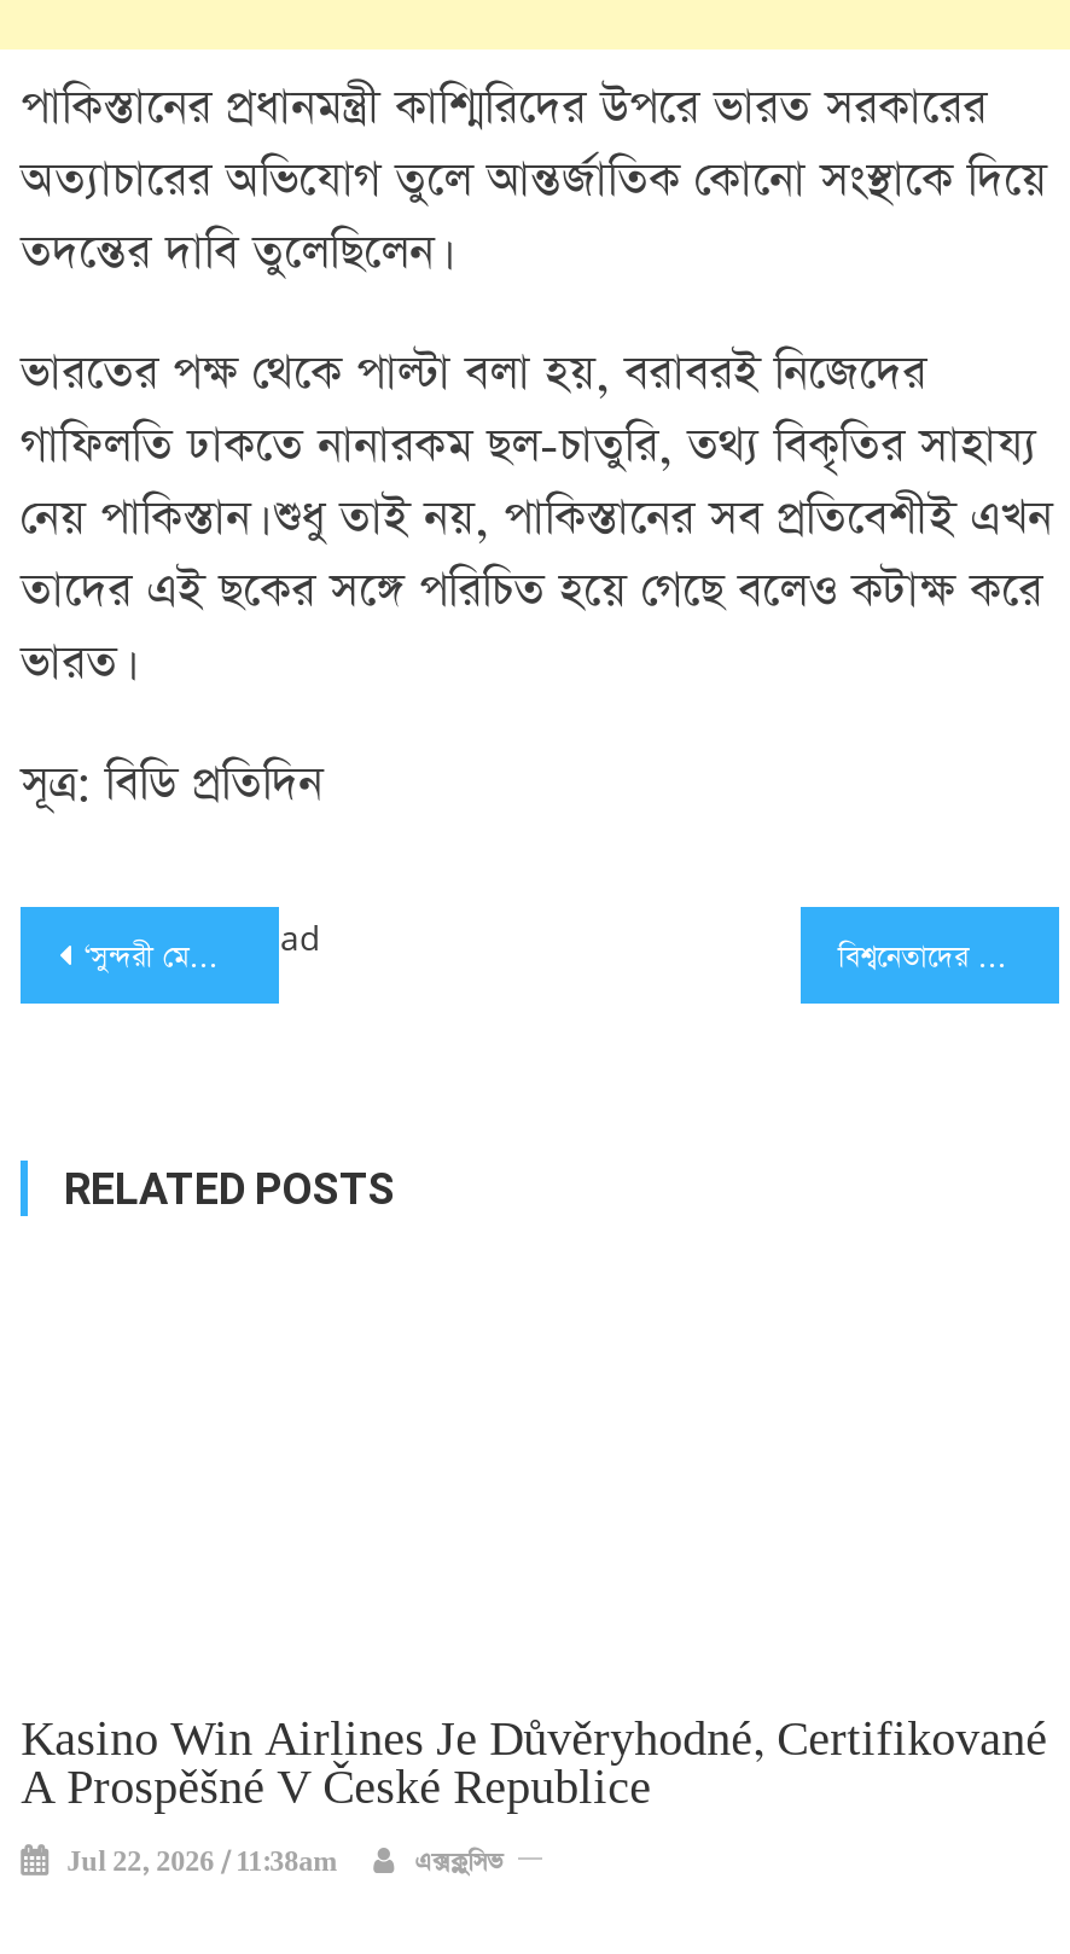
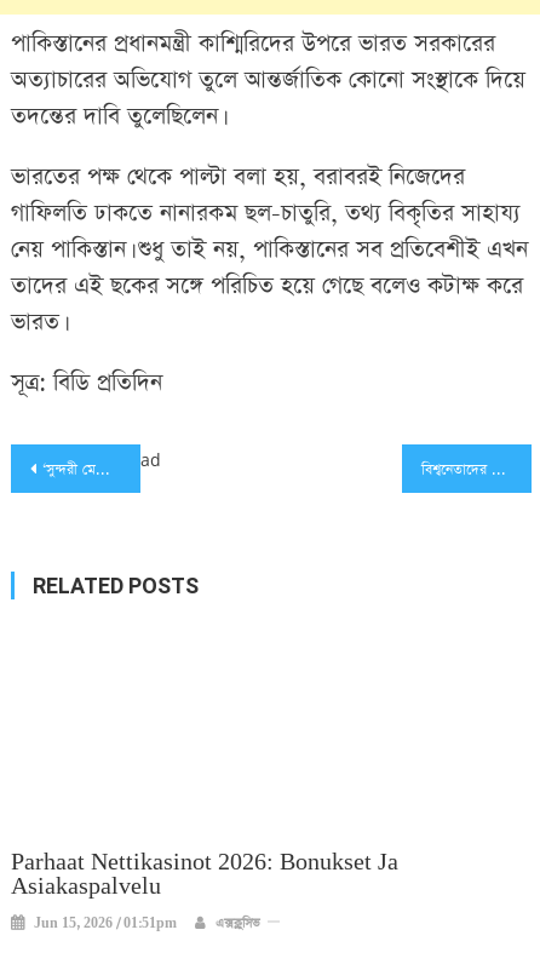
[21,1713,1047,1817] Kasino Win Airlines Je Důvěryhodné, Certifikované | A Prospěšné V České Republice -> [11,848,398,900] Parhaat Nettikasinot 2026: Bonukset Ja | Asiakaspalvelu
[67,1846,337,1879] Jul 22, 2026 / 11:38am -> [34,915,177,932] Jun 15, 2026 / 01:51pm

